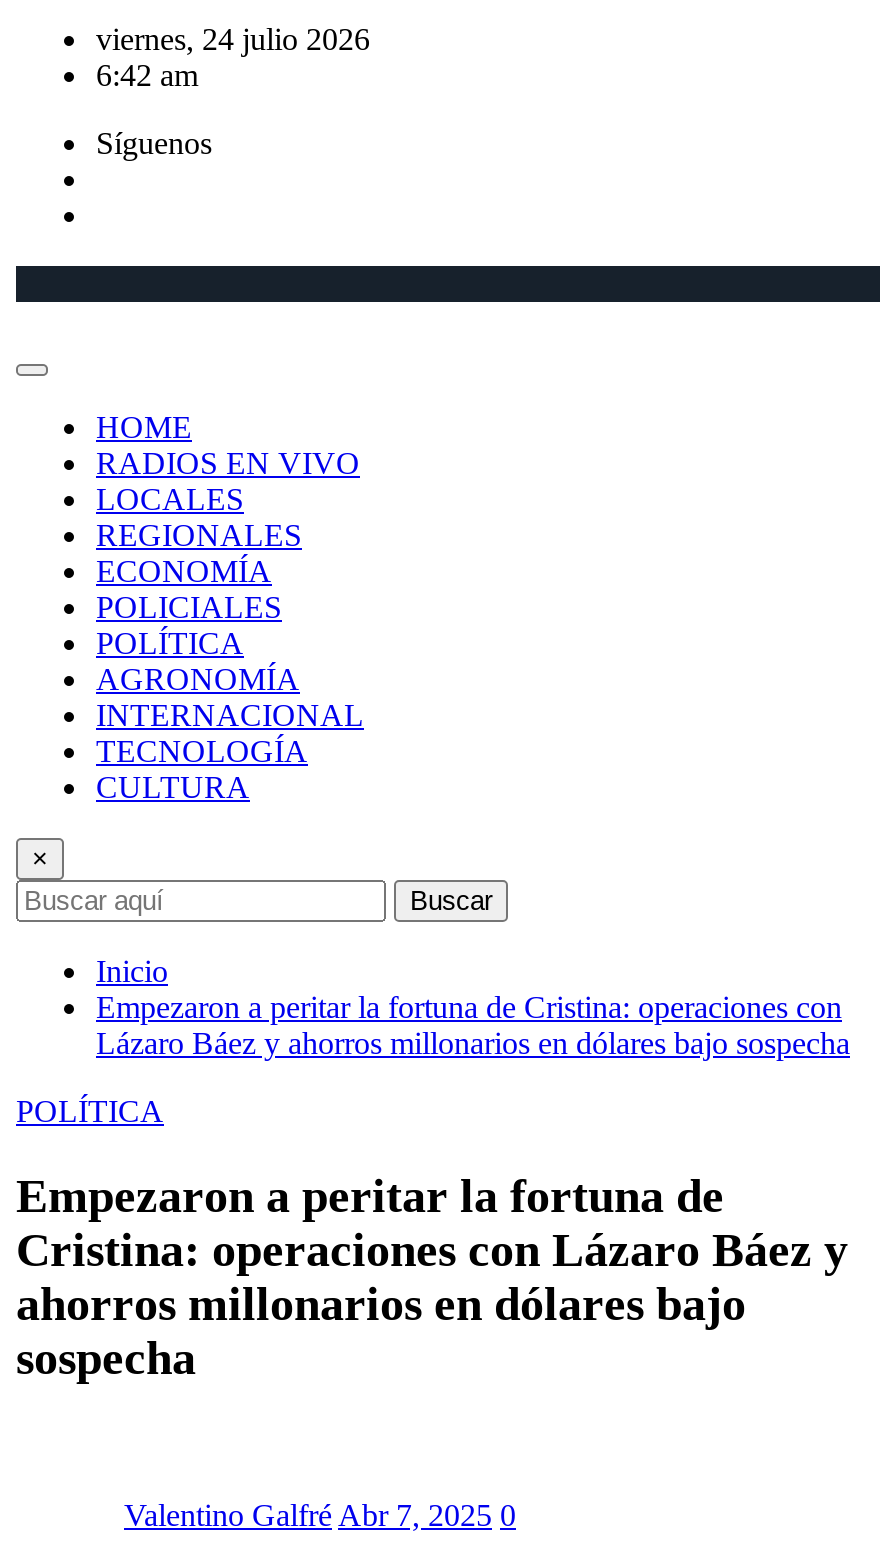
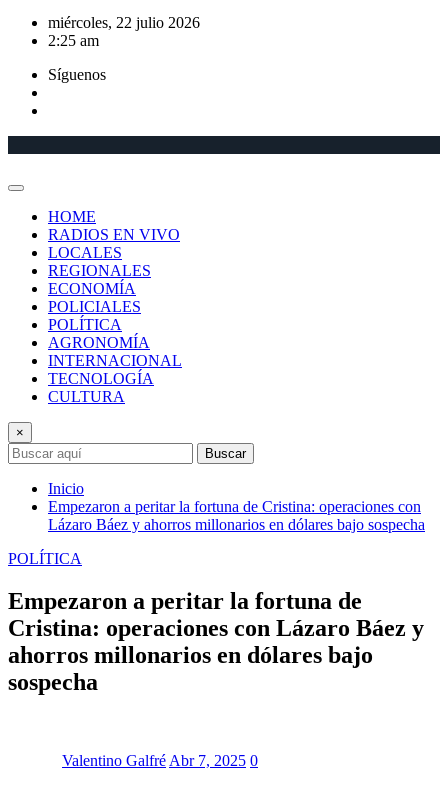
[96,22,370,56] viernes, 24 julio 2026 -> [48,14,200,31] miércoles, 22 julio 2026
[96,58,198,92] 6:42 am -> [48,32,99,49] 2:25 am

